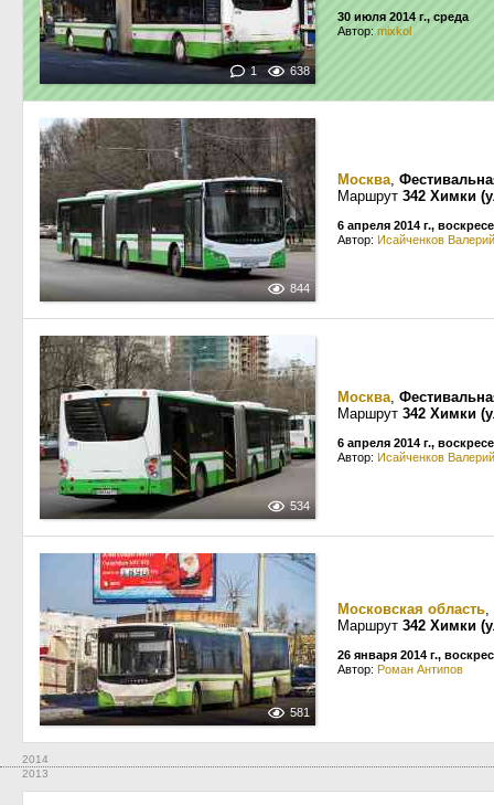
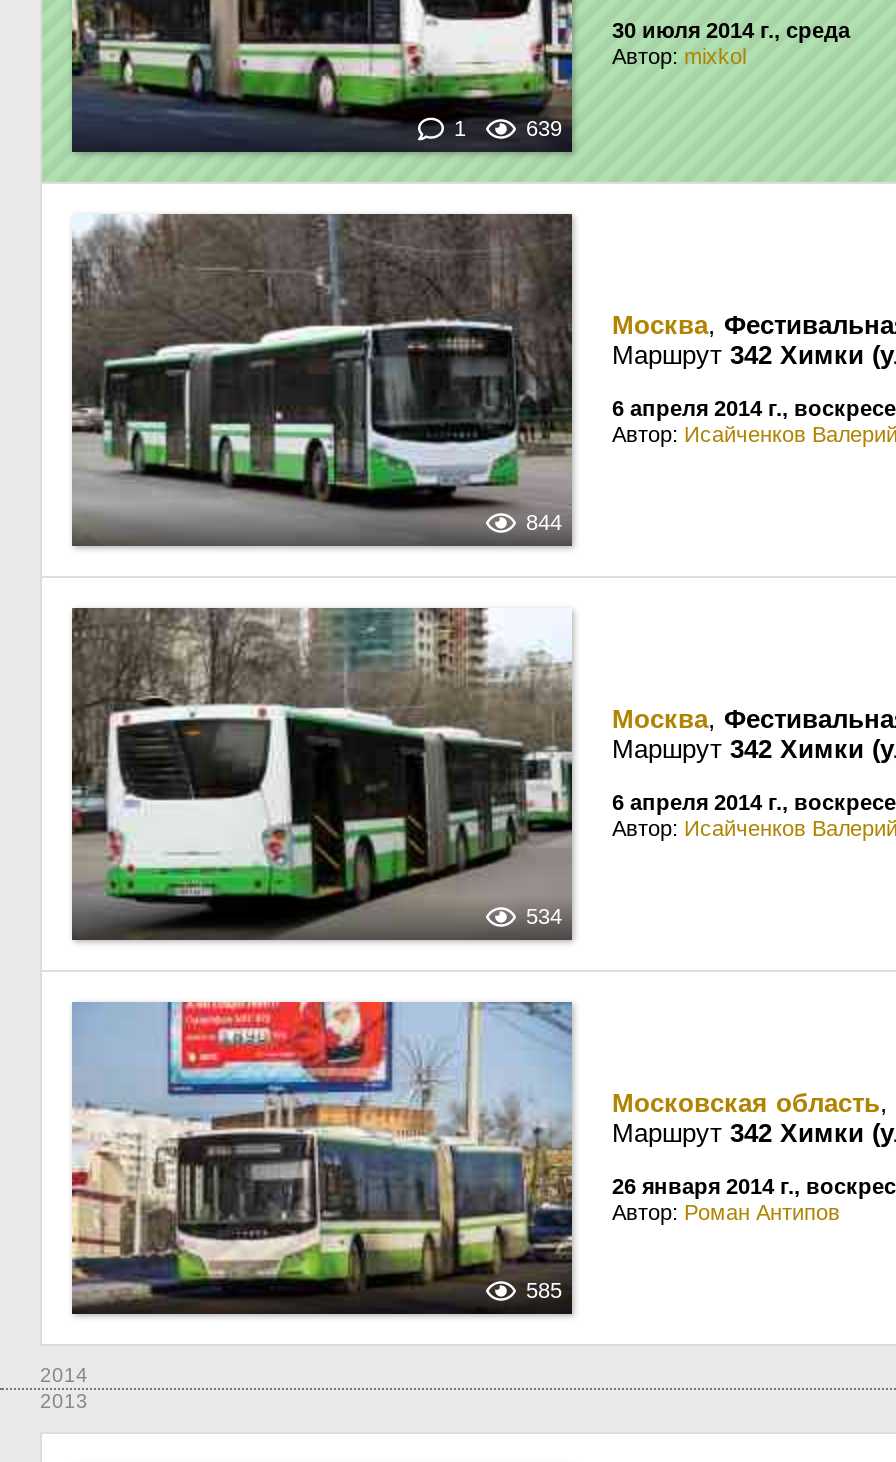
[290,64,310,77] 638 -> [526,116,562,140] 639
[290,706,310,719] 581 -> [526,1278,562,1302] 585

